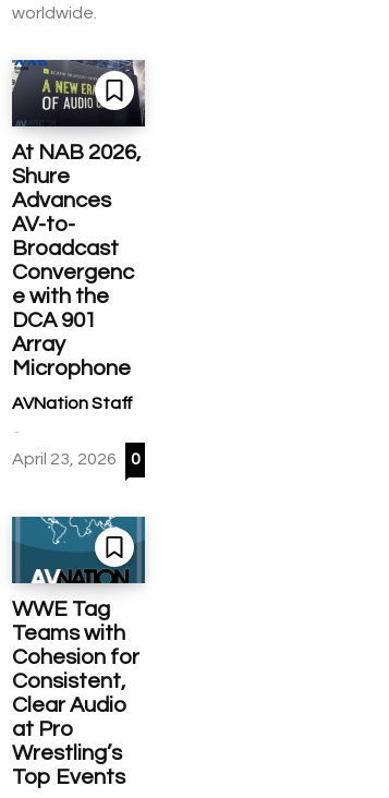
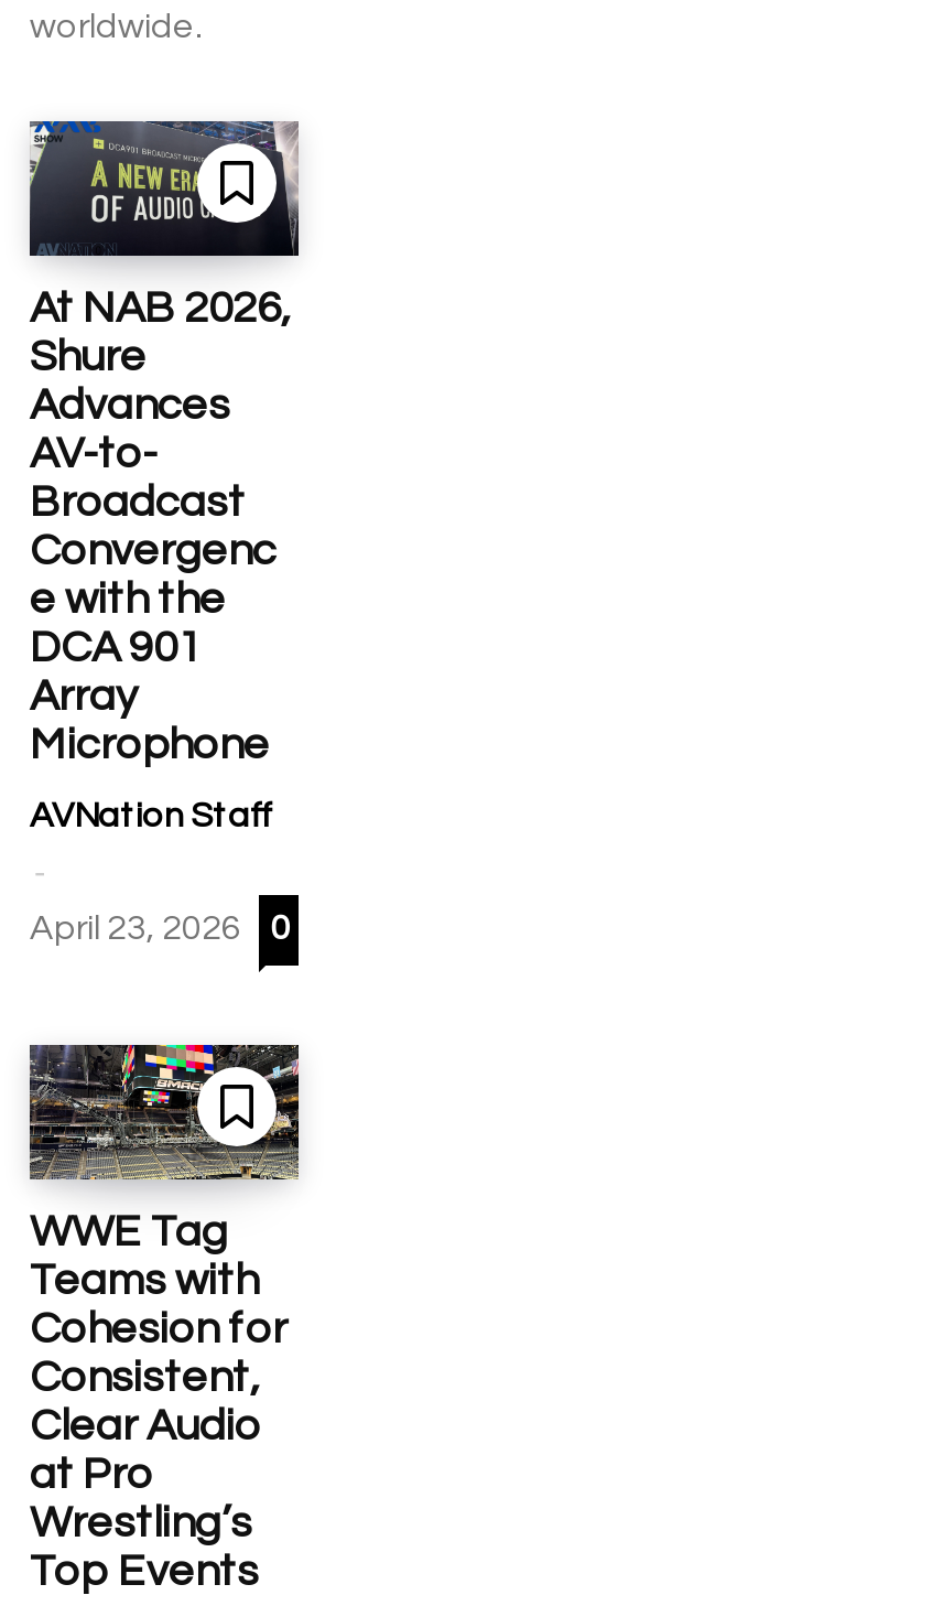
[12,516,146,584] [image] -> [28,1043,301,1182] [image]

